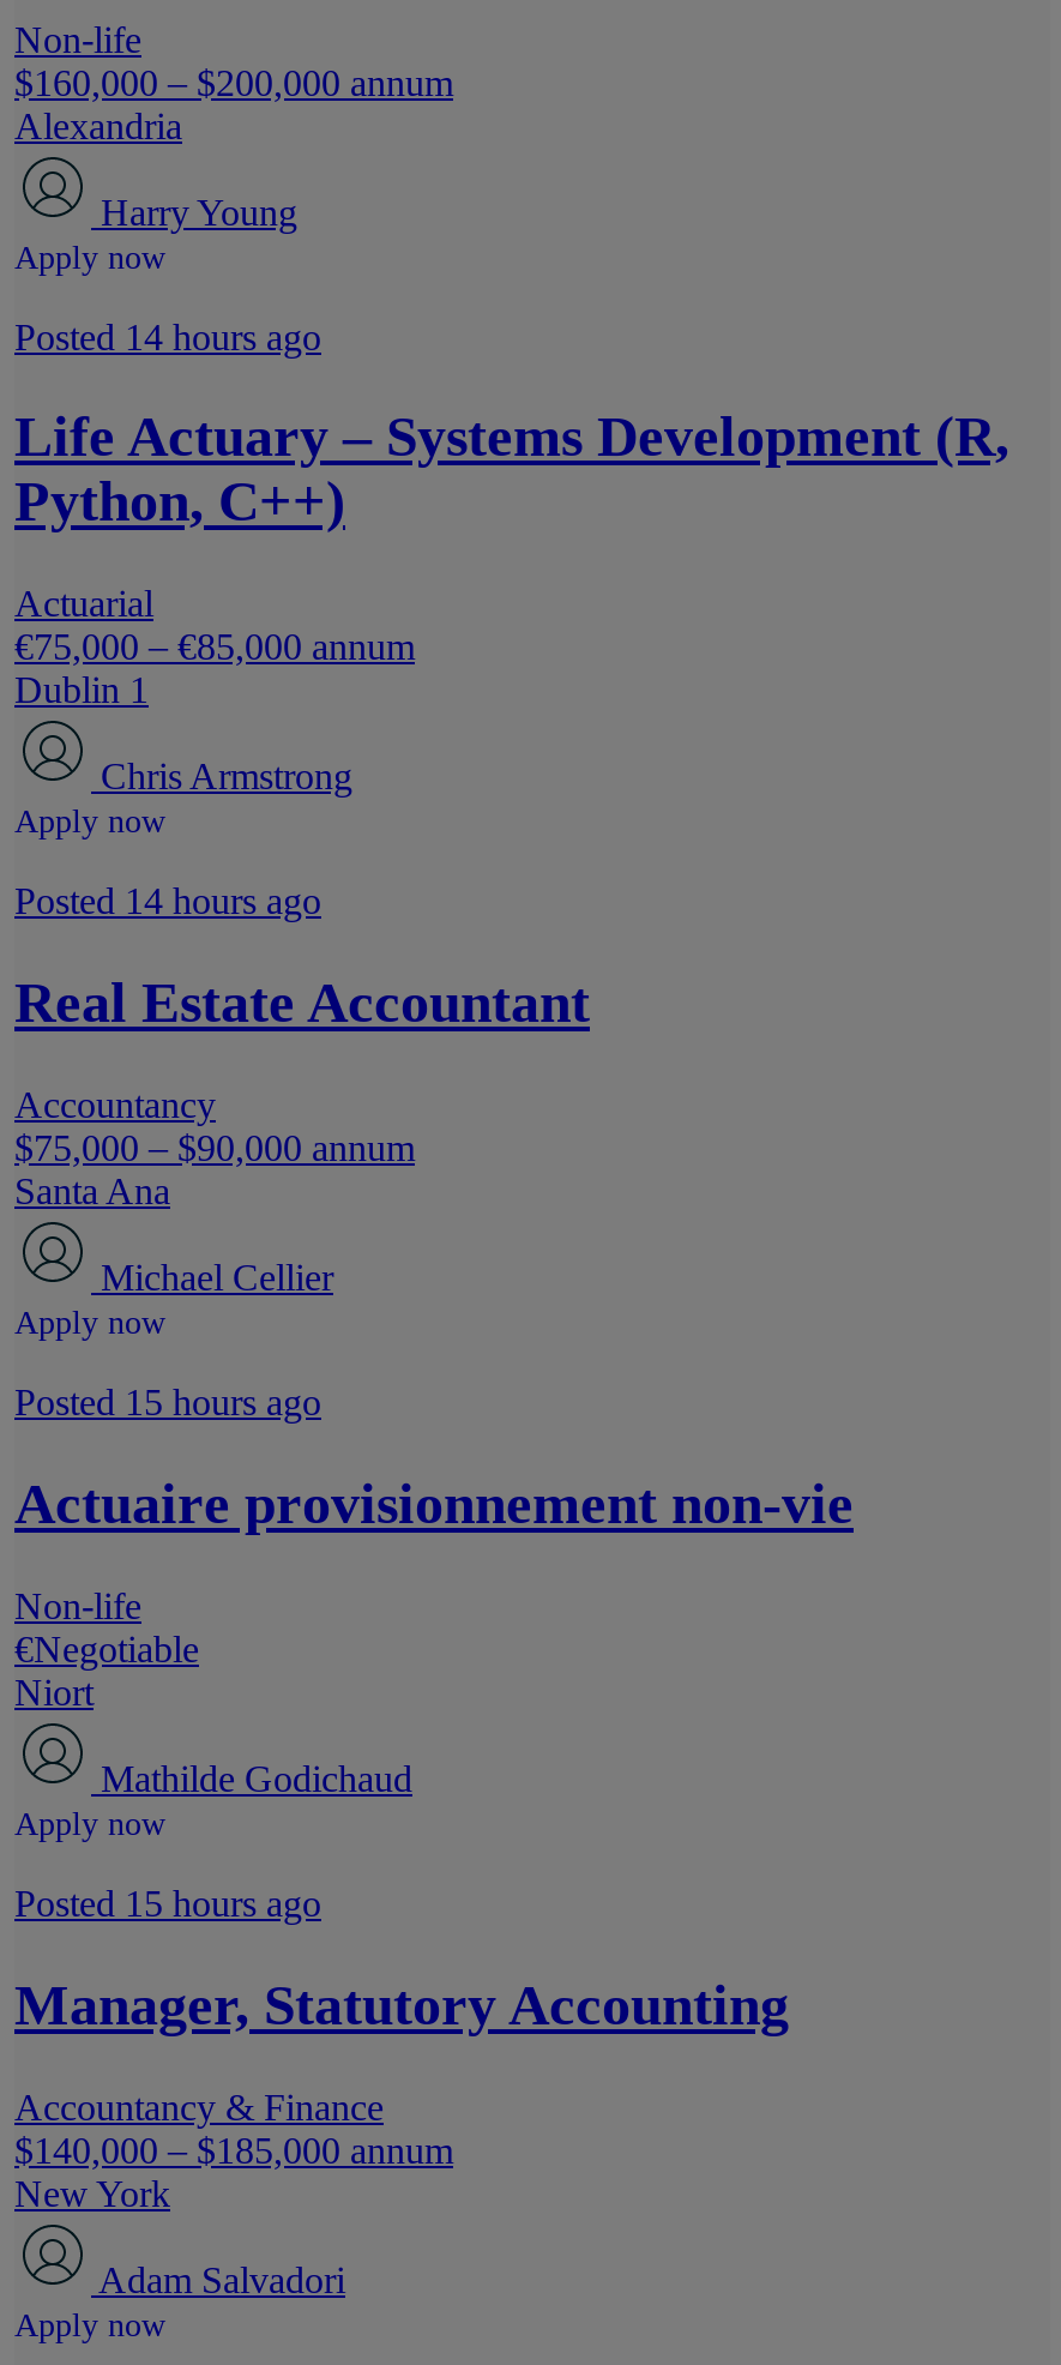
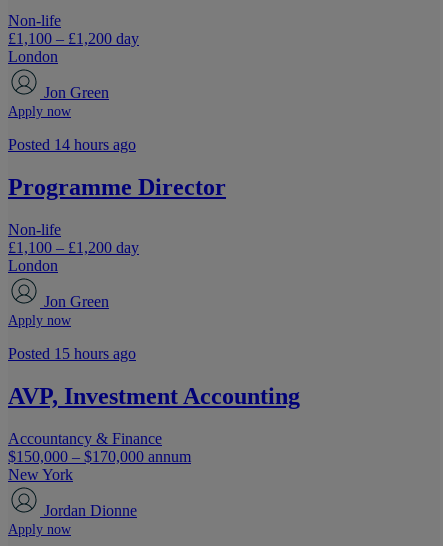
[14,62,453,146] $160,000 – $200,000 annum | Alexandria -> [8,30,139,65] £1,100 – £1,200 day | London
[101,191,297,232] Harry Young -> [44,84,109,101] Jon Green
[14,407,1009,1298] Life Actuary – Systems Development (R, | Python, C++) | Actuarial | €75,000 – €85,000 annum | Dublin 1 | Chris Armstrong | Apply now | Posted 14 hours ago | Real Estate Accountant | Accountancy | $75,000 – $90,000 annum | Santa Ana | Michael Cellier -> [8,174,226,310] Programme Director | Non-life | £1,100 – £1,200 day | London | Jon Green
[14,1473,854,2036] Actuaire provisionnement non-vie | Non-life | €Negotiable | Niort | Mathilde Godichaud | Apply now | Posted 15 hours ago | Manager, Statutory Accounting -> [8,383,300,409] AVP, Investment Accounting
[14,2130,453,2170] $140,000 – $185,000 annum -> [8,448,191,465] $150,000 – $170,000 annum
[98,2259,345,2300] Adam Salvadori -> [44,502,137,519] Jordan Dionne

